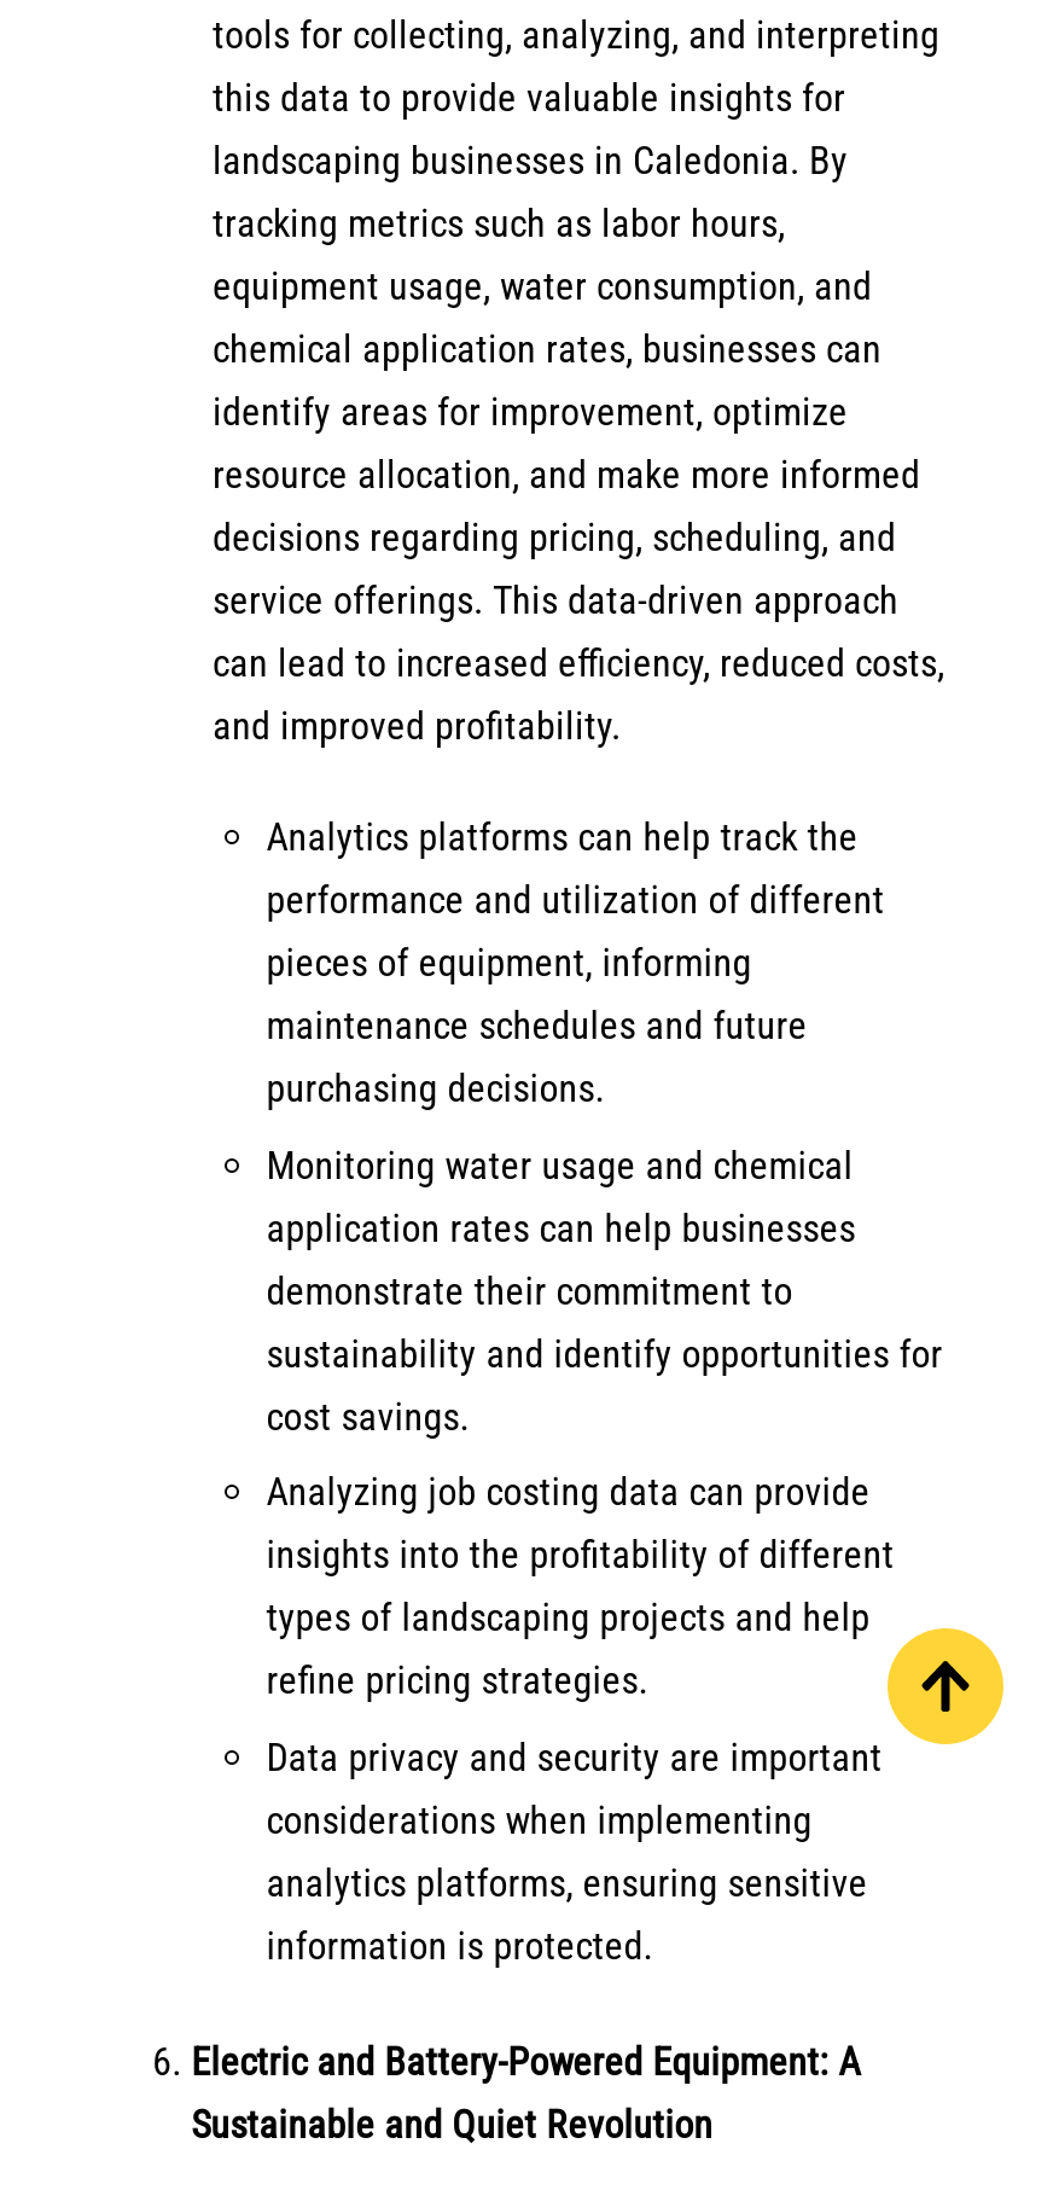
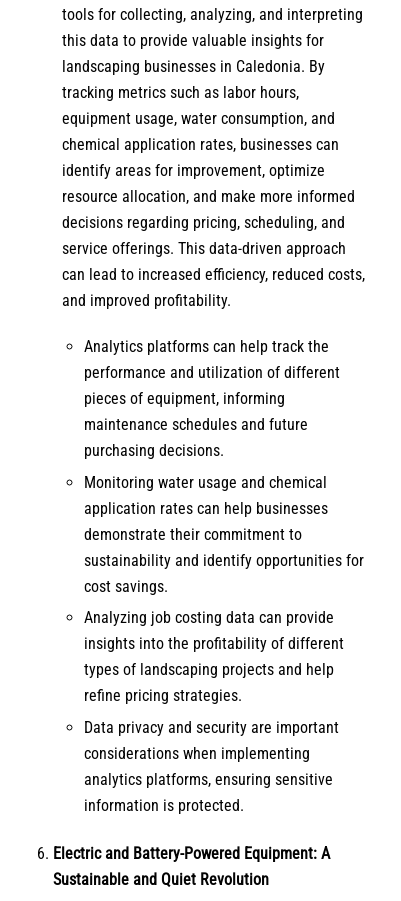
[885,1626,1006,1747] [image] -> none

